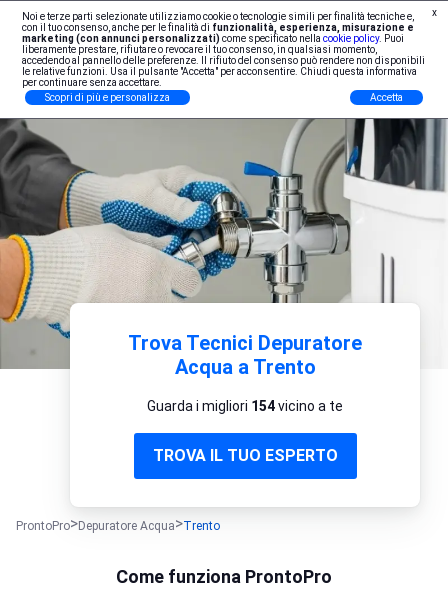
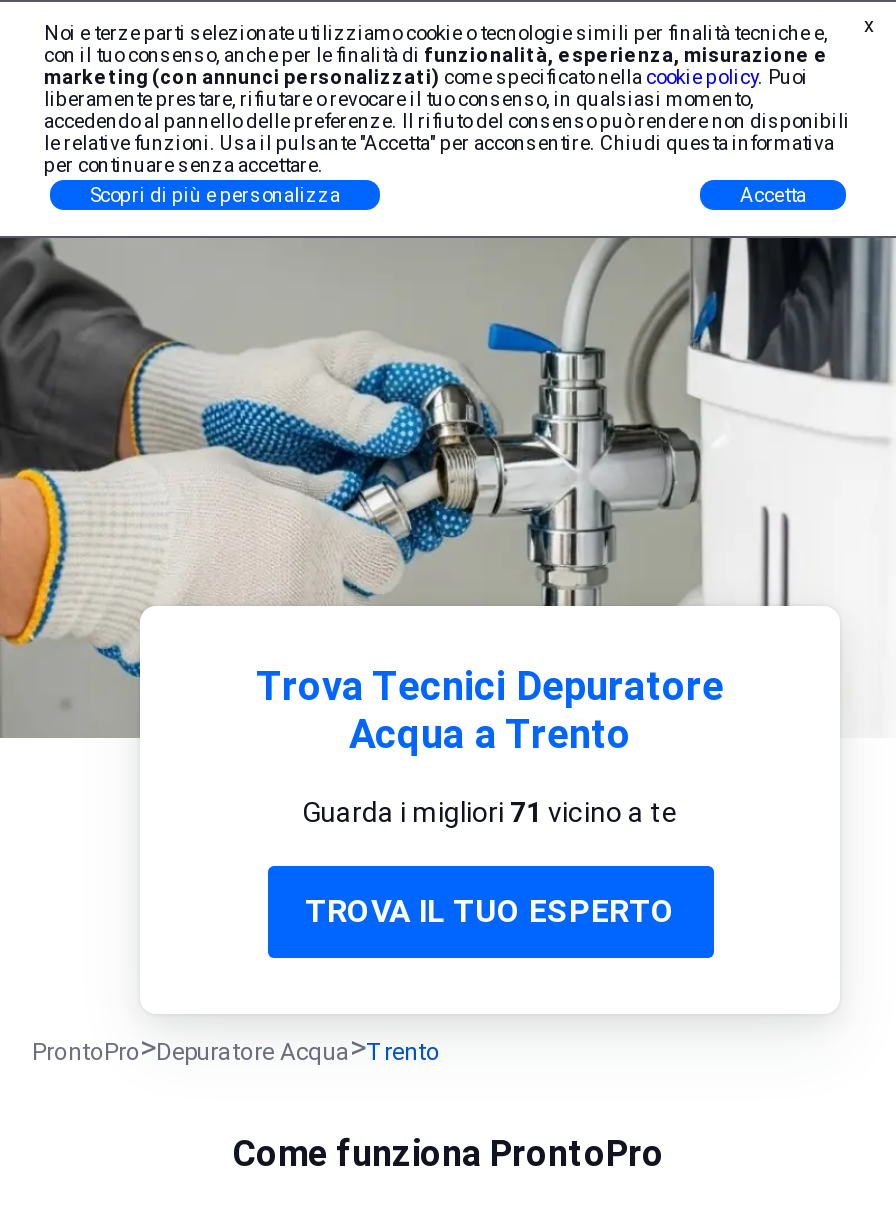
[147,398,343,414] Guarda i migliori 154 vicino a te -> [302,796,678,828] Guarda i migliori 71 vicino a te

